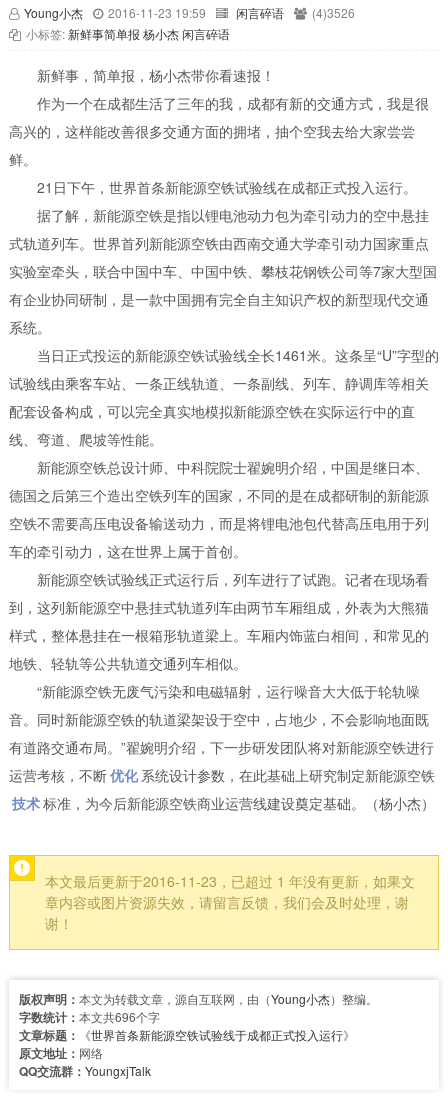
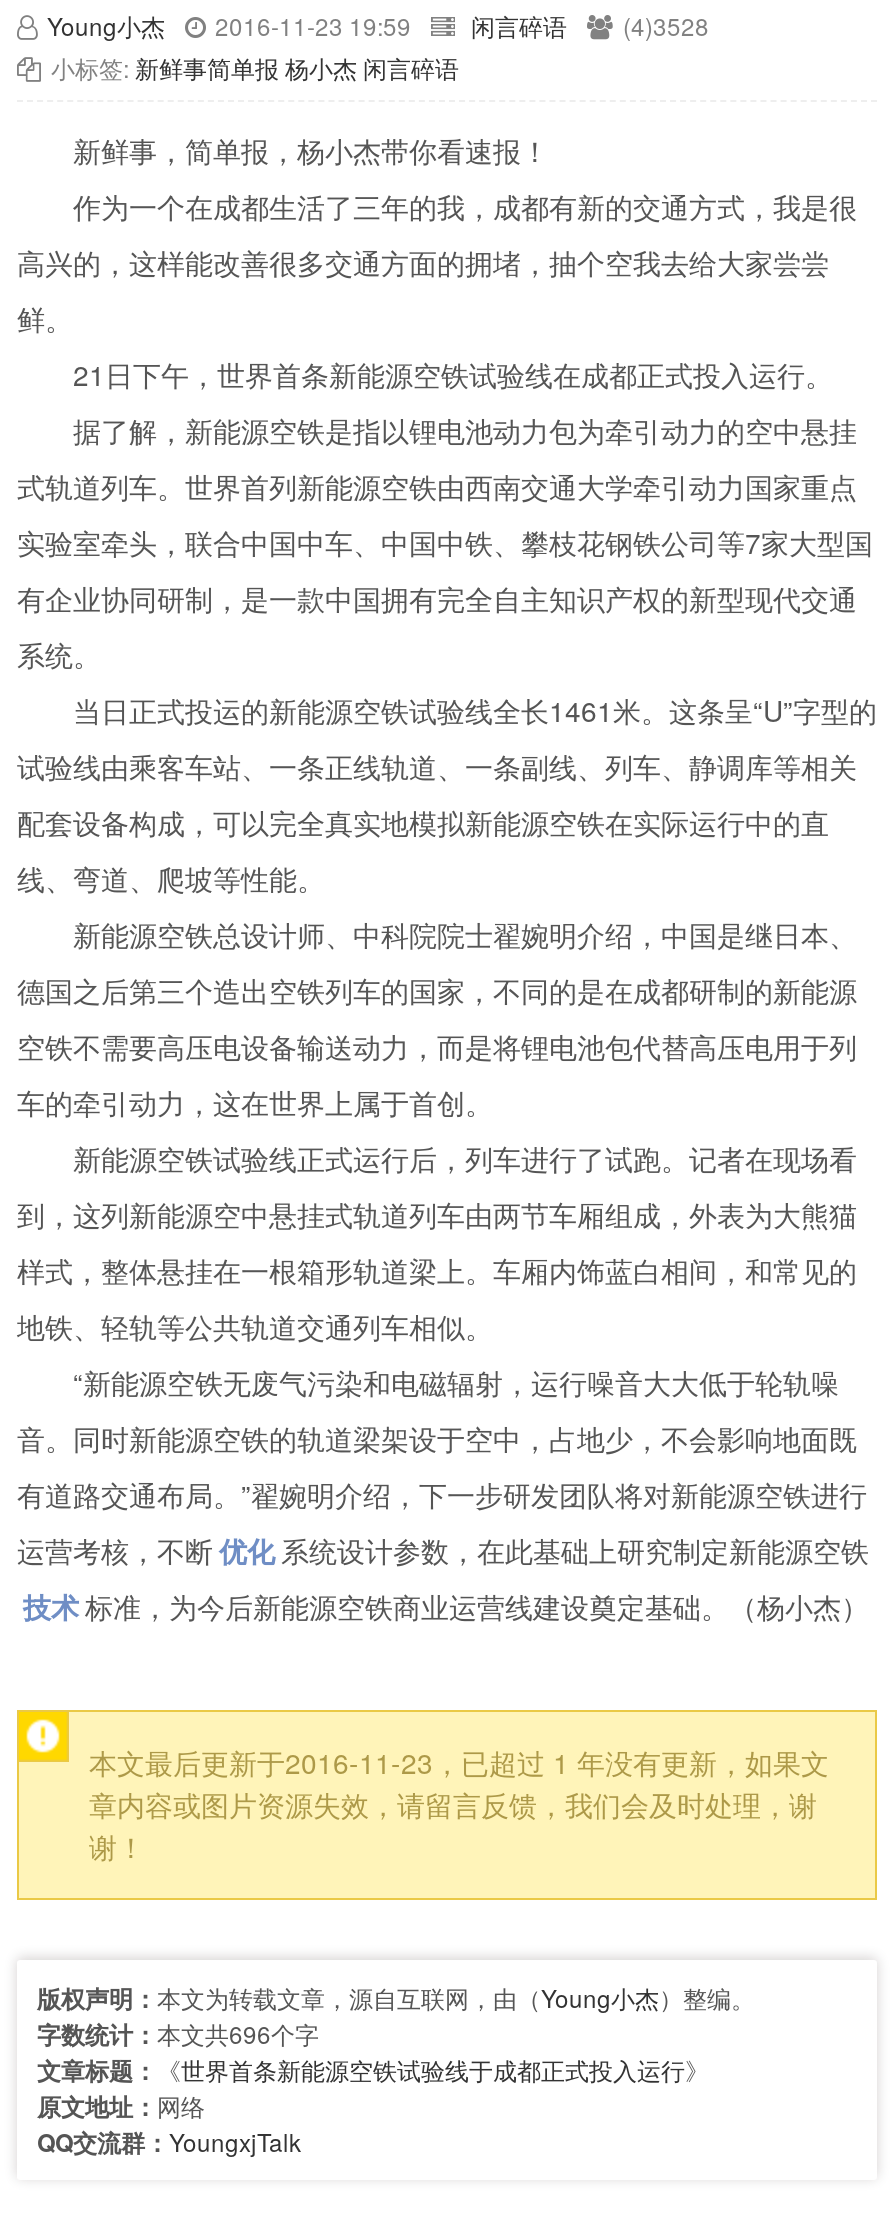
[24,4,355,21] Young小杰 2016-11-23 19:59 闲言碎语 (4)3526 -> [47,8,709,42] Young小杰 2016-11-23 19:59 闲言碎语 (4)3528

